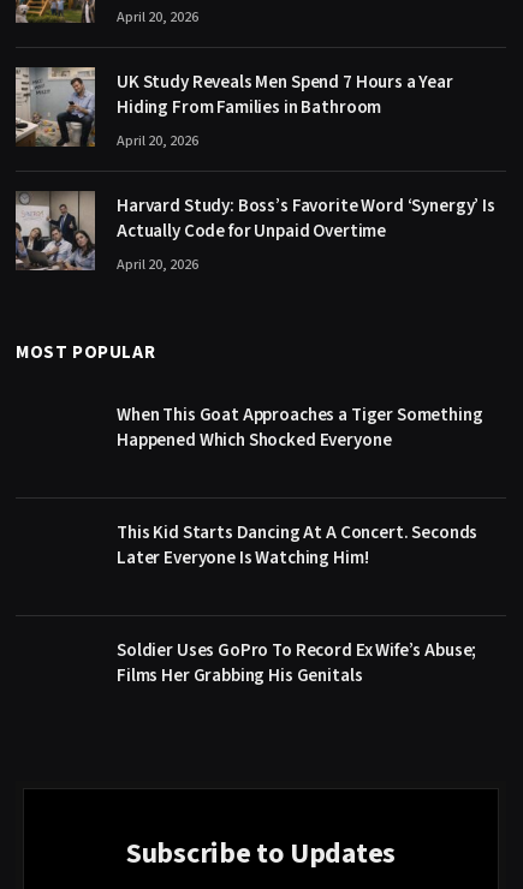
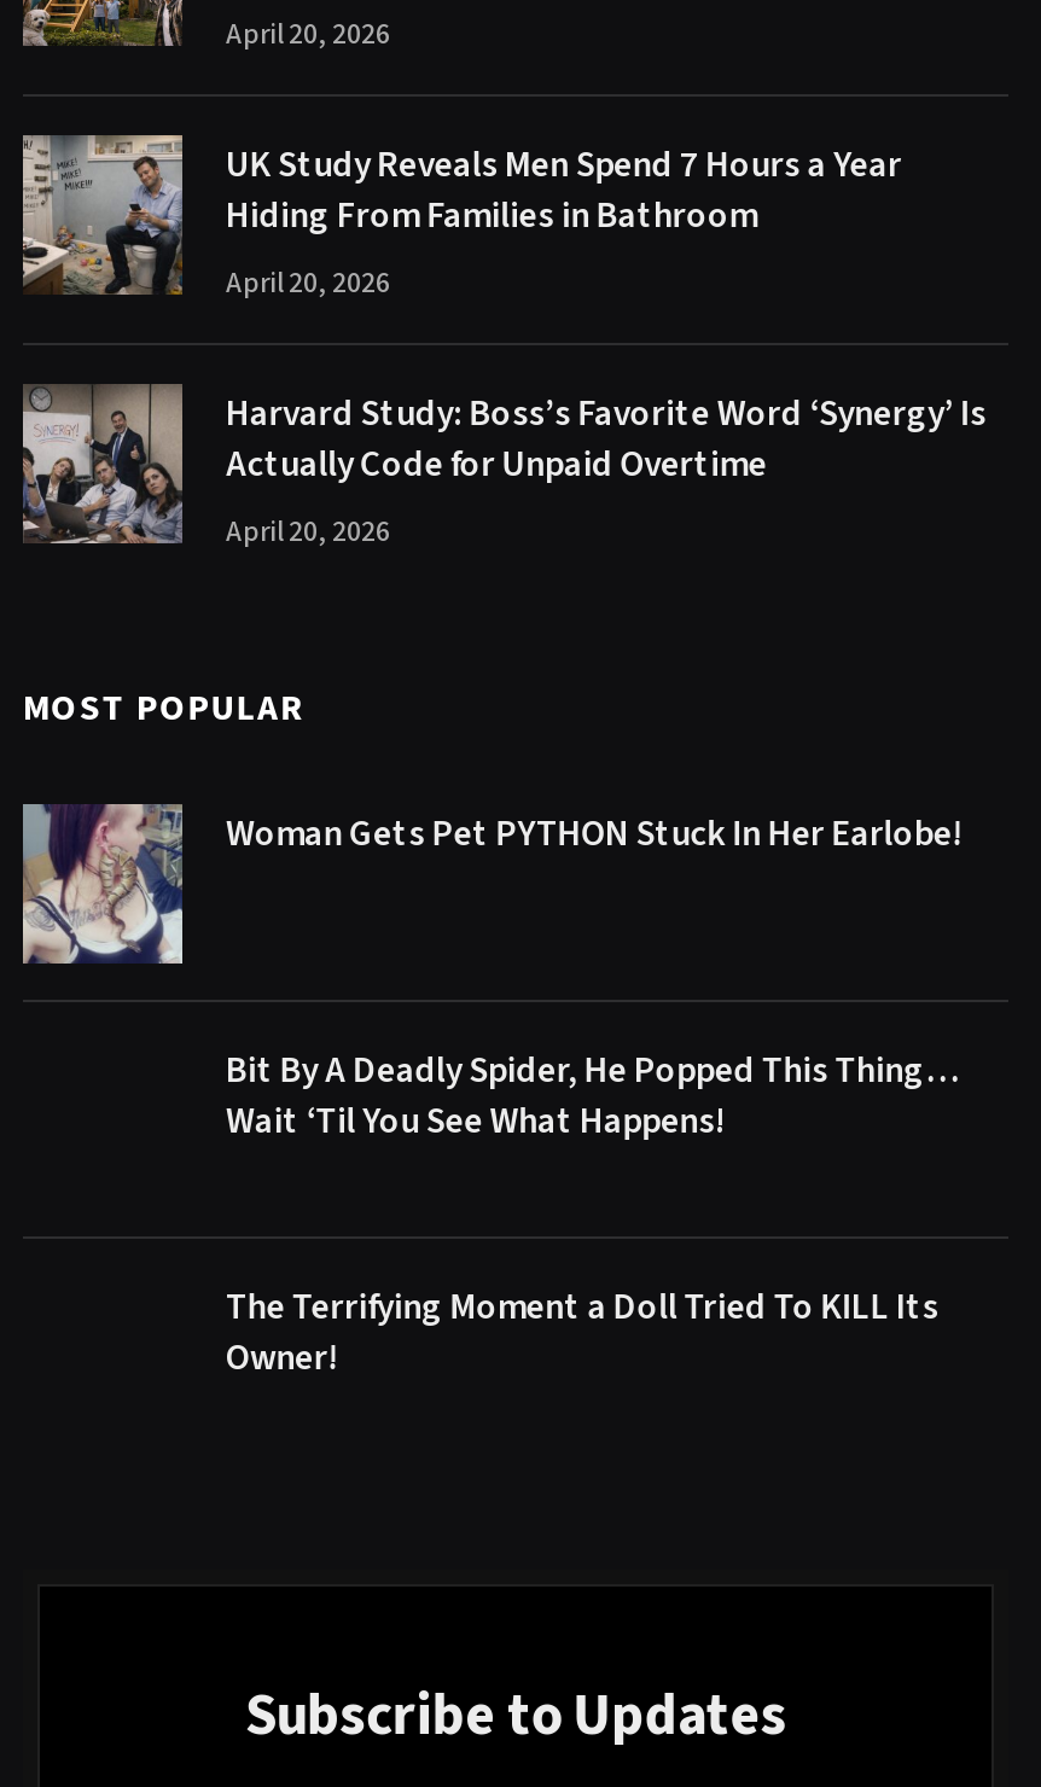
none -> [21,802,185,966] [image]
[117,402,483,453] When This Goat Approaches a Tiger Something | Happened Which Shocked Everyone -> [226,808,962,859] Woman Gets Pet PYTHON Stuck In Her Earlobe!
[117,520,478,570] This Kid Starts Dancing At A Concert. Seconds | Later Everyone Is Watching Him! -> [226,1045,958,1146] Bit By A Deadly Spider, He Popped This Thing… | Wait ‘Til You See What Happens!
[117,638,476,688] Soldier Uses GoPro To Record Ex Wife’s Abuse; | Films Her Grabbing His Genitals -> [226,1282,939,1383] The Terrifying Moment a Doll Tried To KILL Its | Owner!

